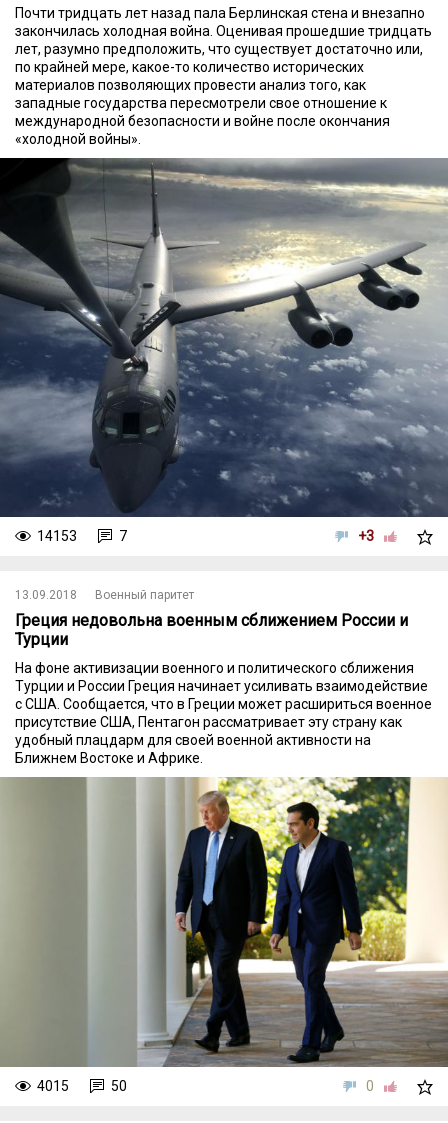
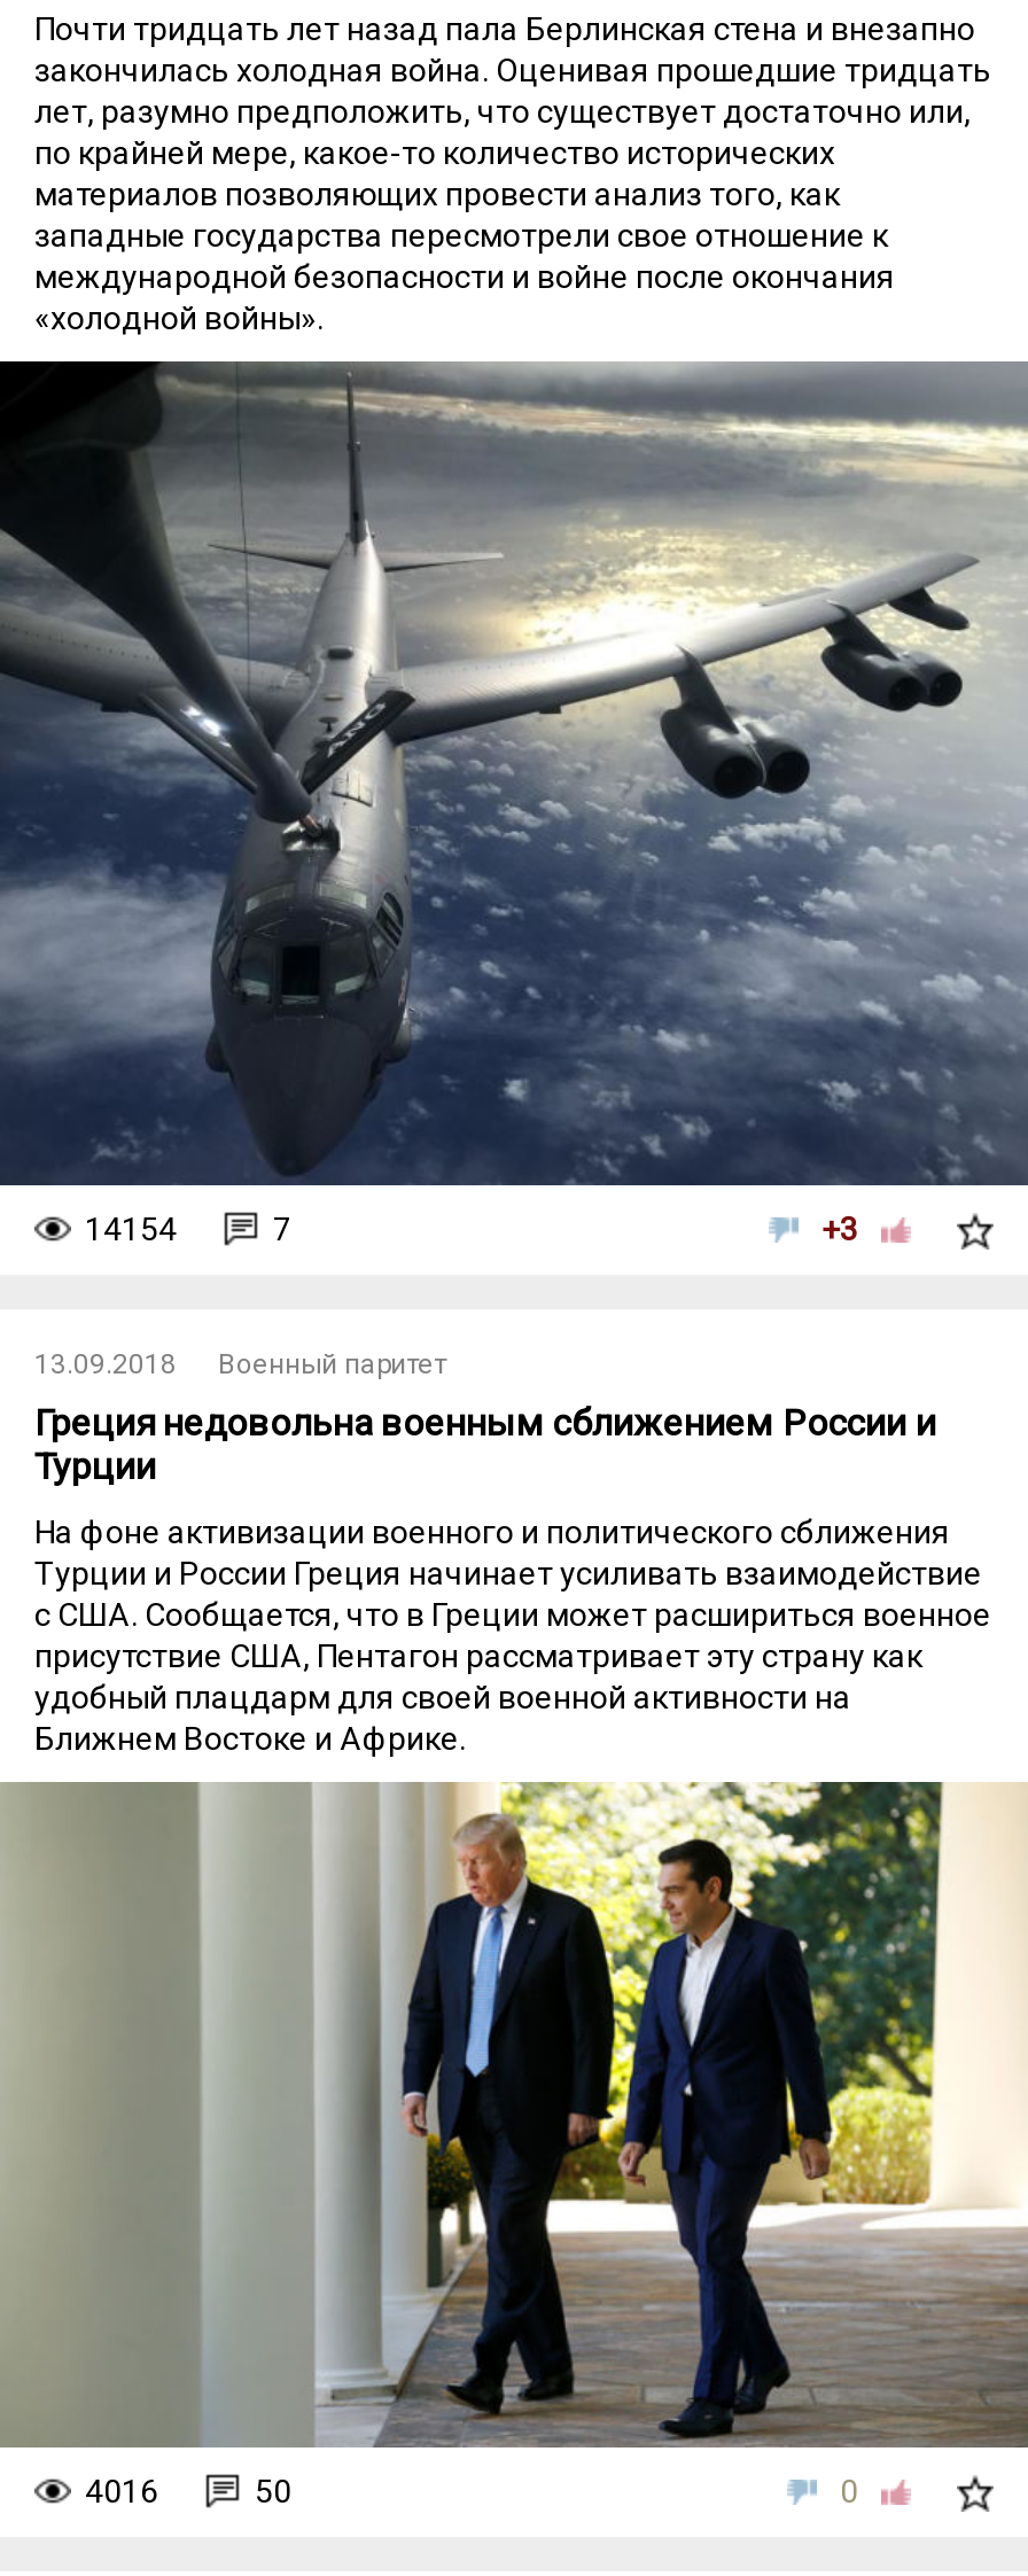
[37,528,77,544] 14153 -> [85,1210,177,1247] 14154
[37,1078,69,1094] 4015 -> [85,2473,158,2510] 4016

